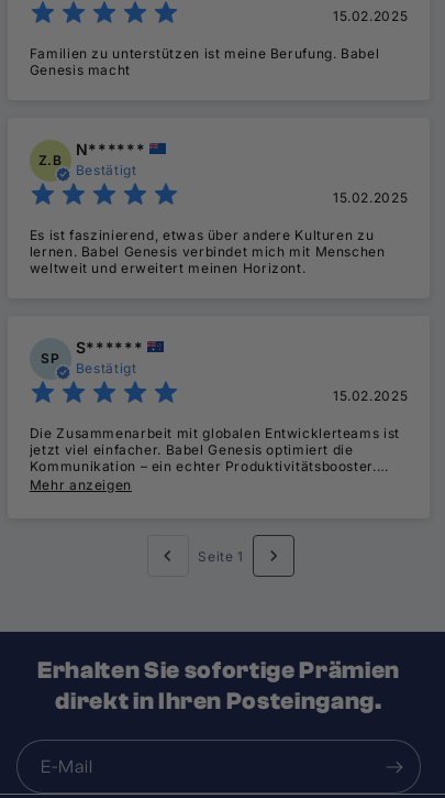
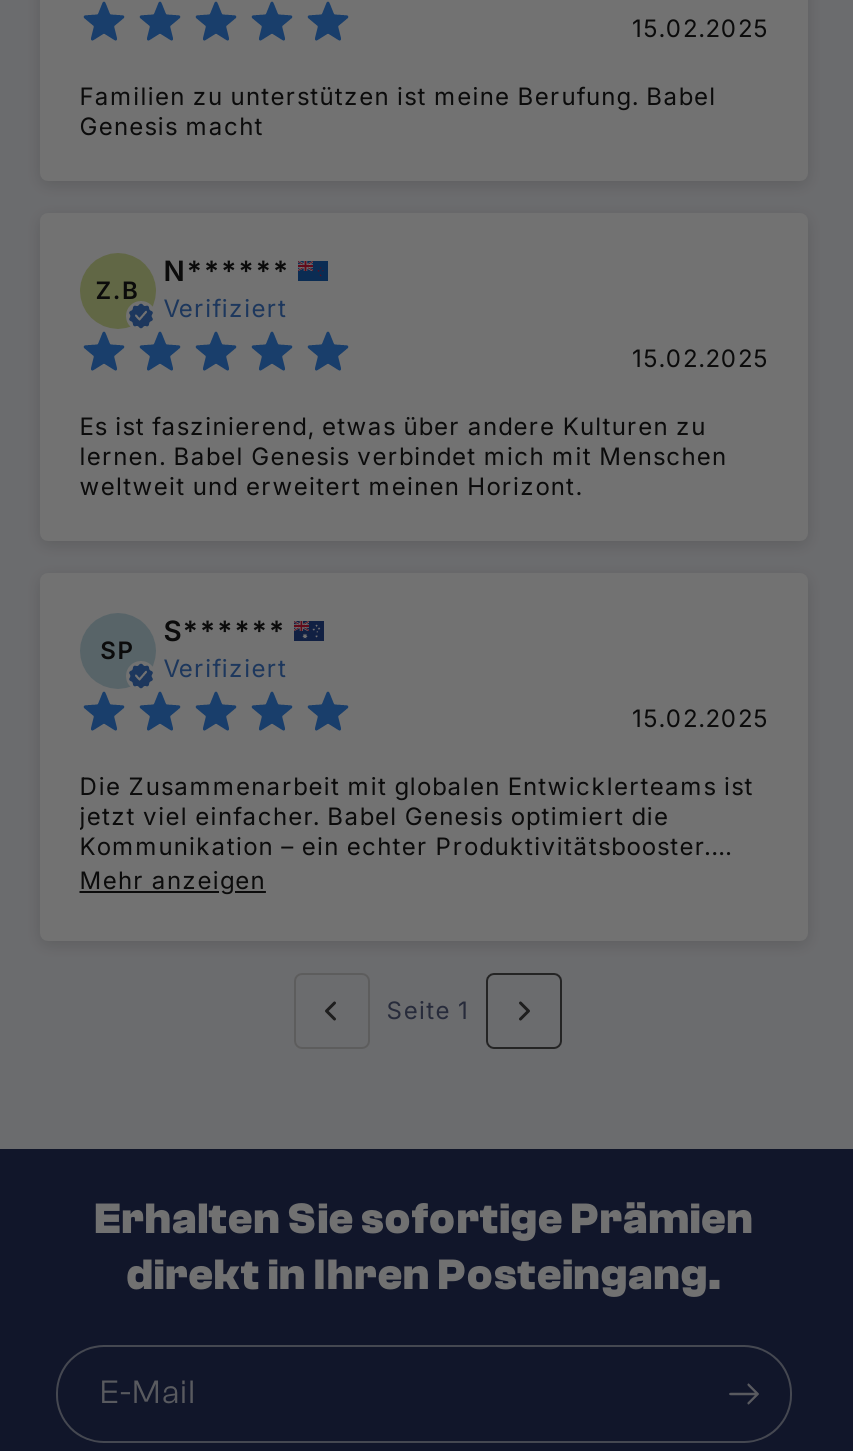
[76,161,137,178] Bestätigt -> [164,293,287,323] Verifiziert
[76,360,137,376] Bestätigt -> [164,653,287,683] Verifiziert

